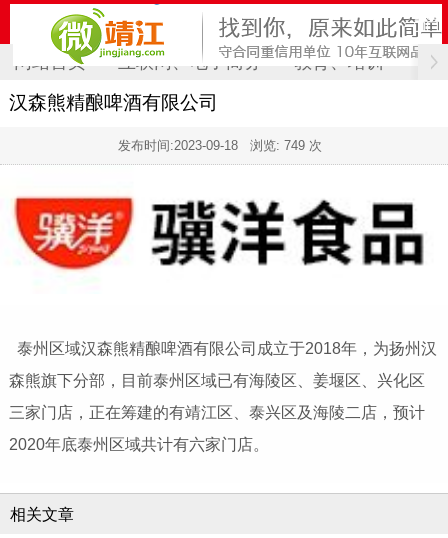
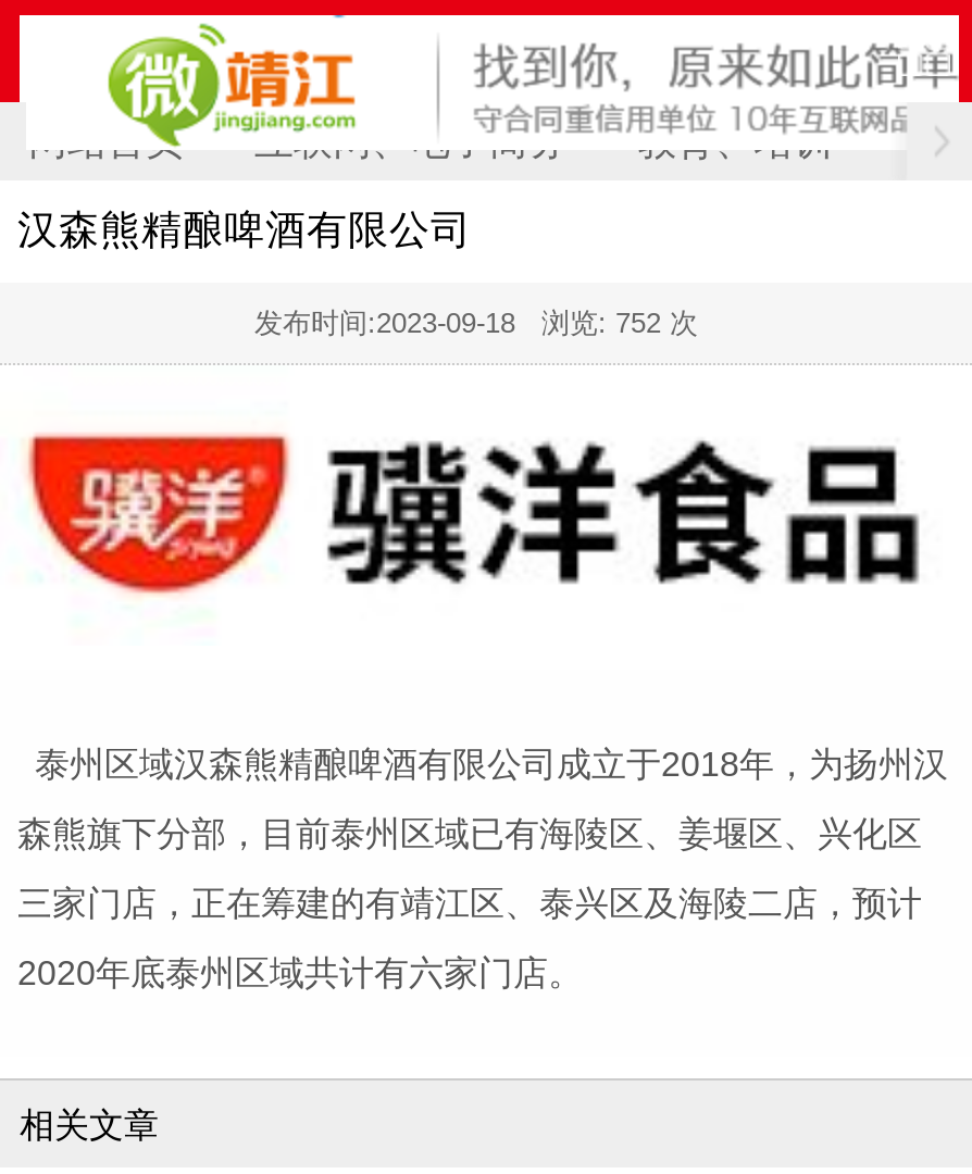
[118,137,330,152] 发布时间:2023-09-18浏览: 749 次 -> [254,305,715,338] 发布时间:2023-09-18浏览: 752 次

